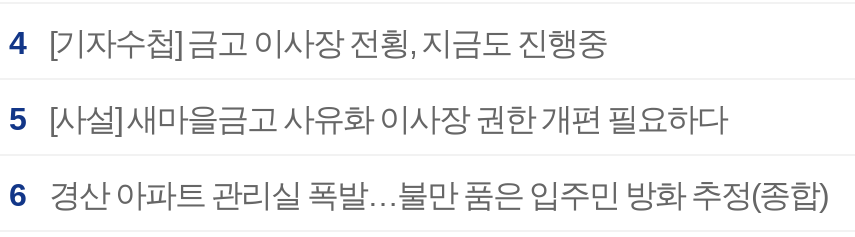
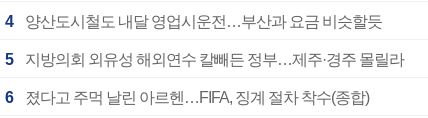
[49,26,607,60] [기자수첩] 금고 이사장 전횡, 지금도 진행중 -> [25,13,382,30] 양산도시철도 내달 영업시운전…부산과 요금 비슷할듯
[49,102,727,136] [사설] 새마을금고 사유화 이사장 권한 개편 필요하다 -> [25,51,404,68] 지방의회 외유성 해외연수 칼빼든 정부…제주·경주 몰릴라
[49,178,827,212] 경산 아파트 관리실 폭발…불만 품은 입주민 방화 추정(종합) -> [25,89,369,106] 졌다고 주먹 날린 아르헨…FIFA, 징계 절차 착수(종합)

